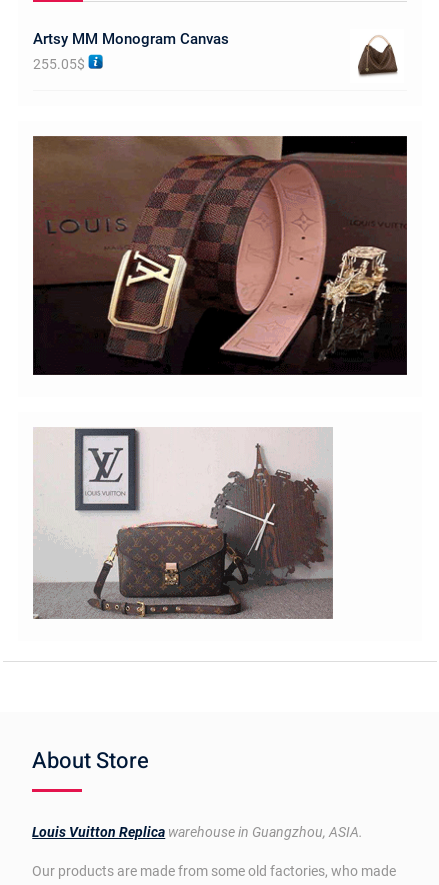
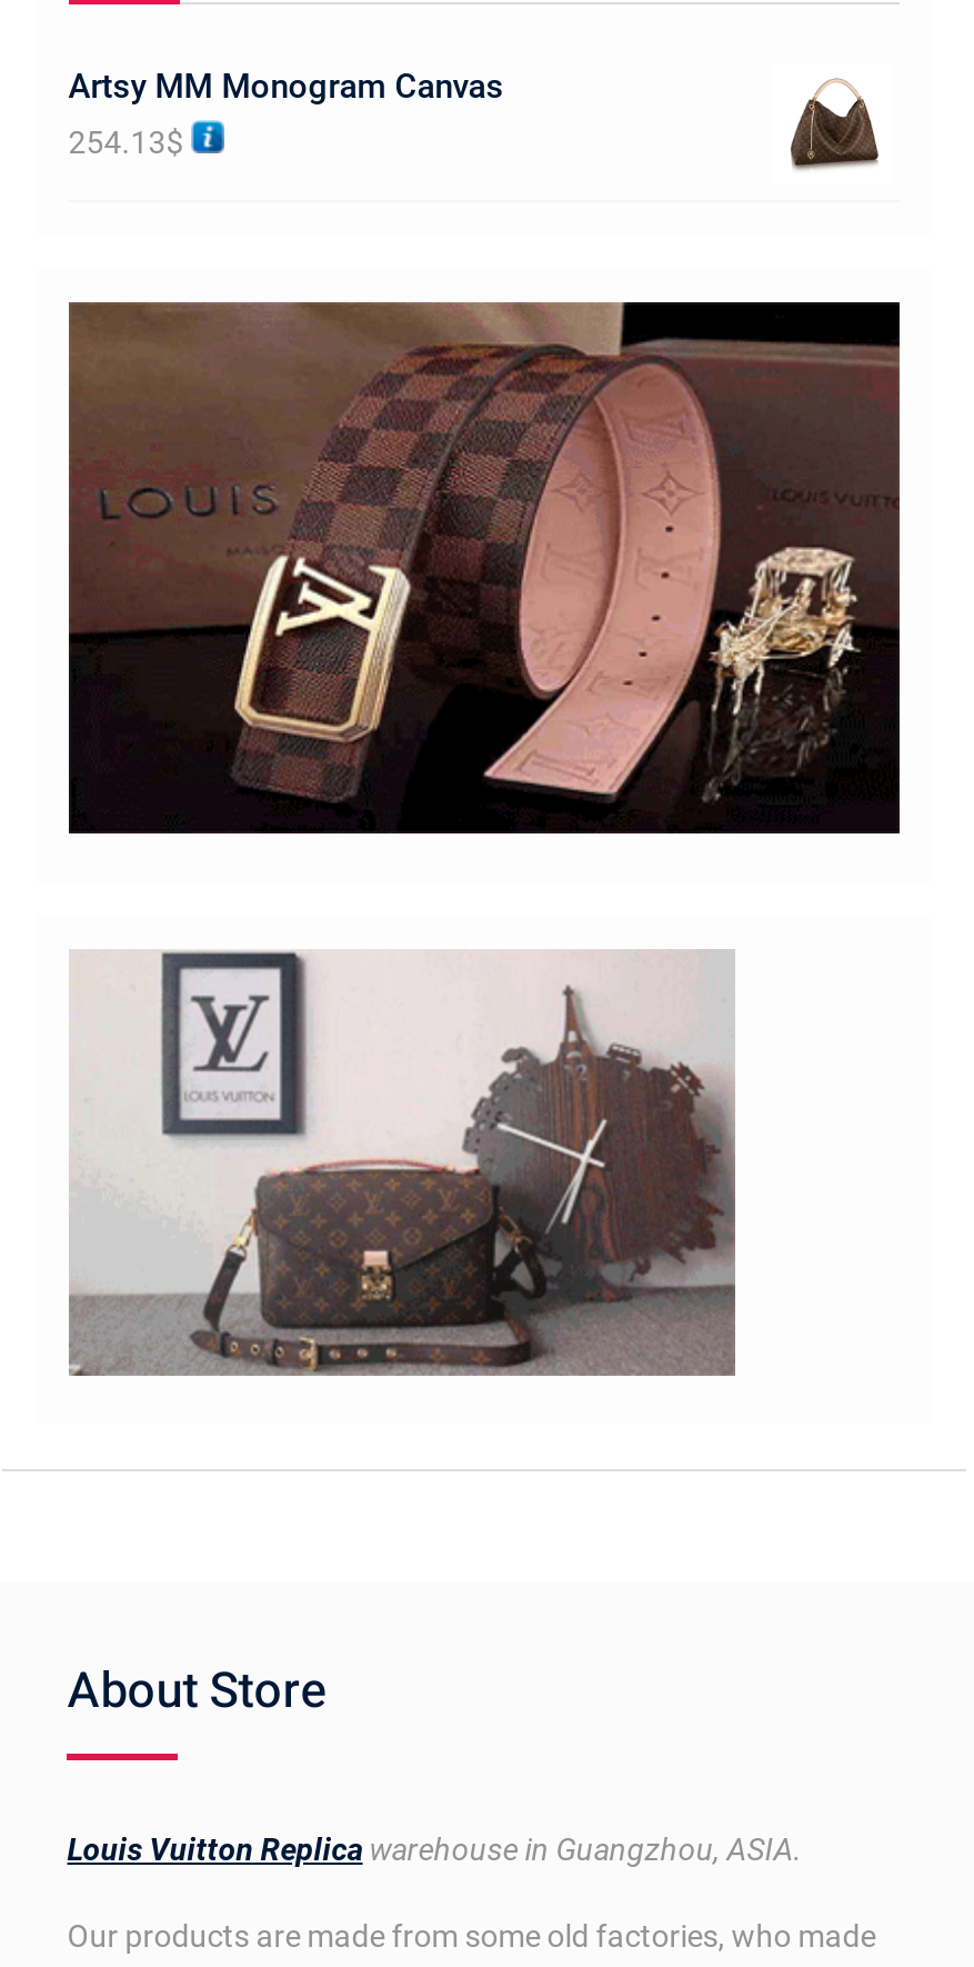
[33,56,85,72] 255.05$ -> [68,124,184,159] 254.13$

